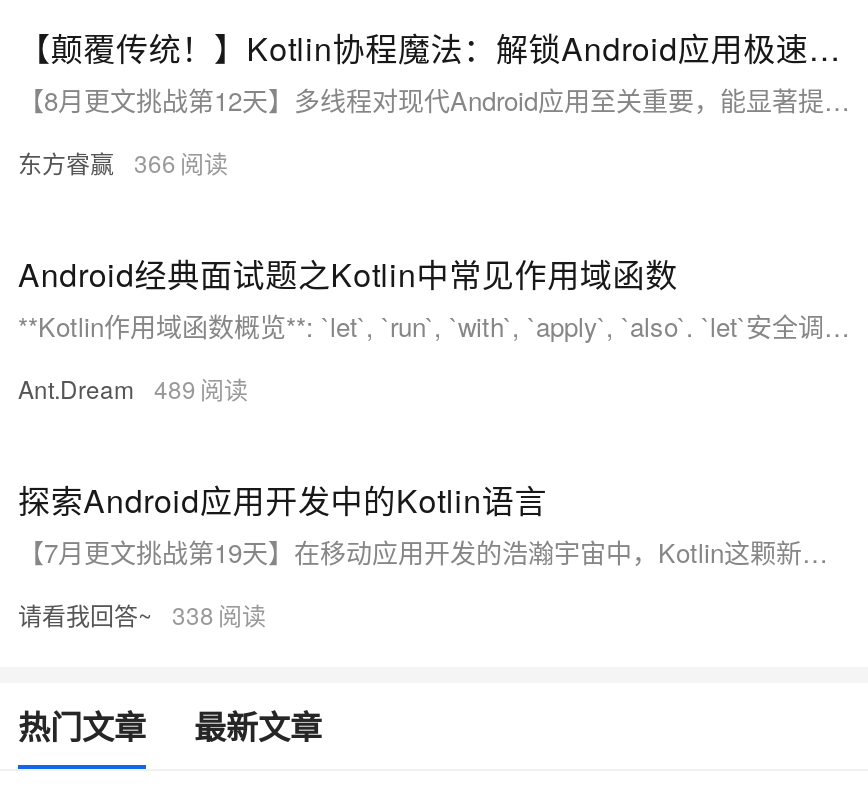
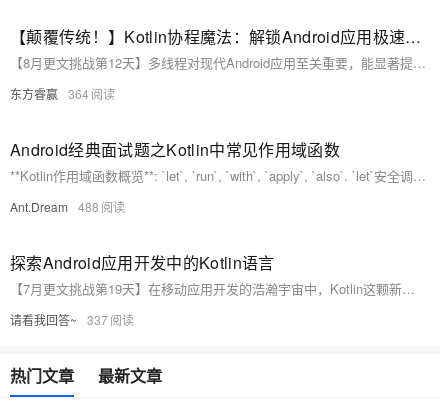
[18,145,176,179] 东方睿赢 366 -> [10,85,89,102] 东方睿赢 364
[18,371,196,405] Ant.Dream 489 -> [10,198,99,215] Ant.Dream 488
[18,597,214,631] 请看我回答~ 338 -> [10,311,108,328] 请看我回答~ 337

